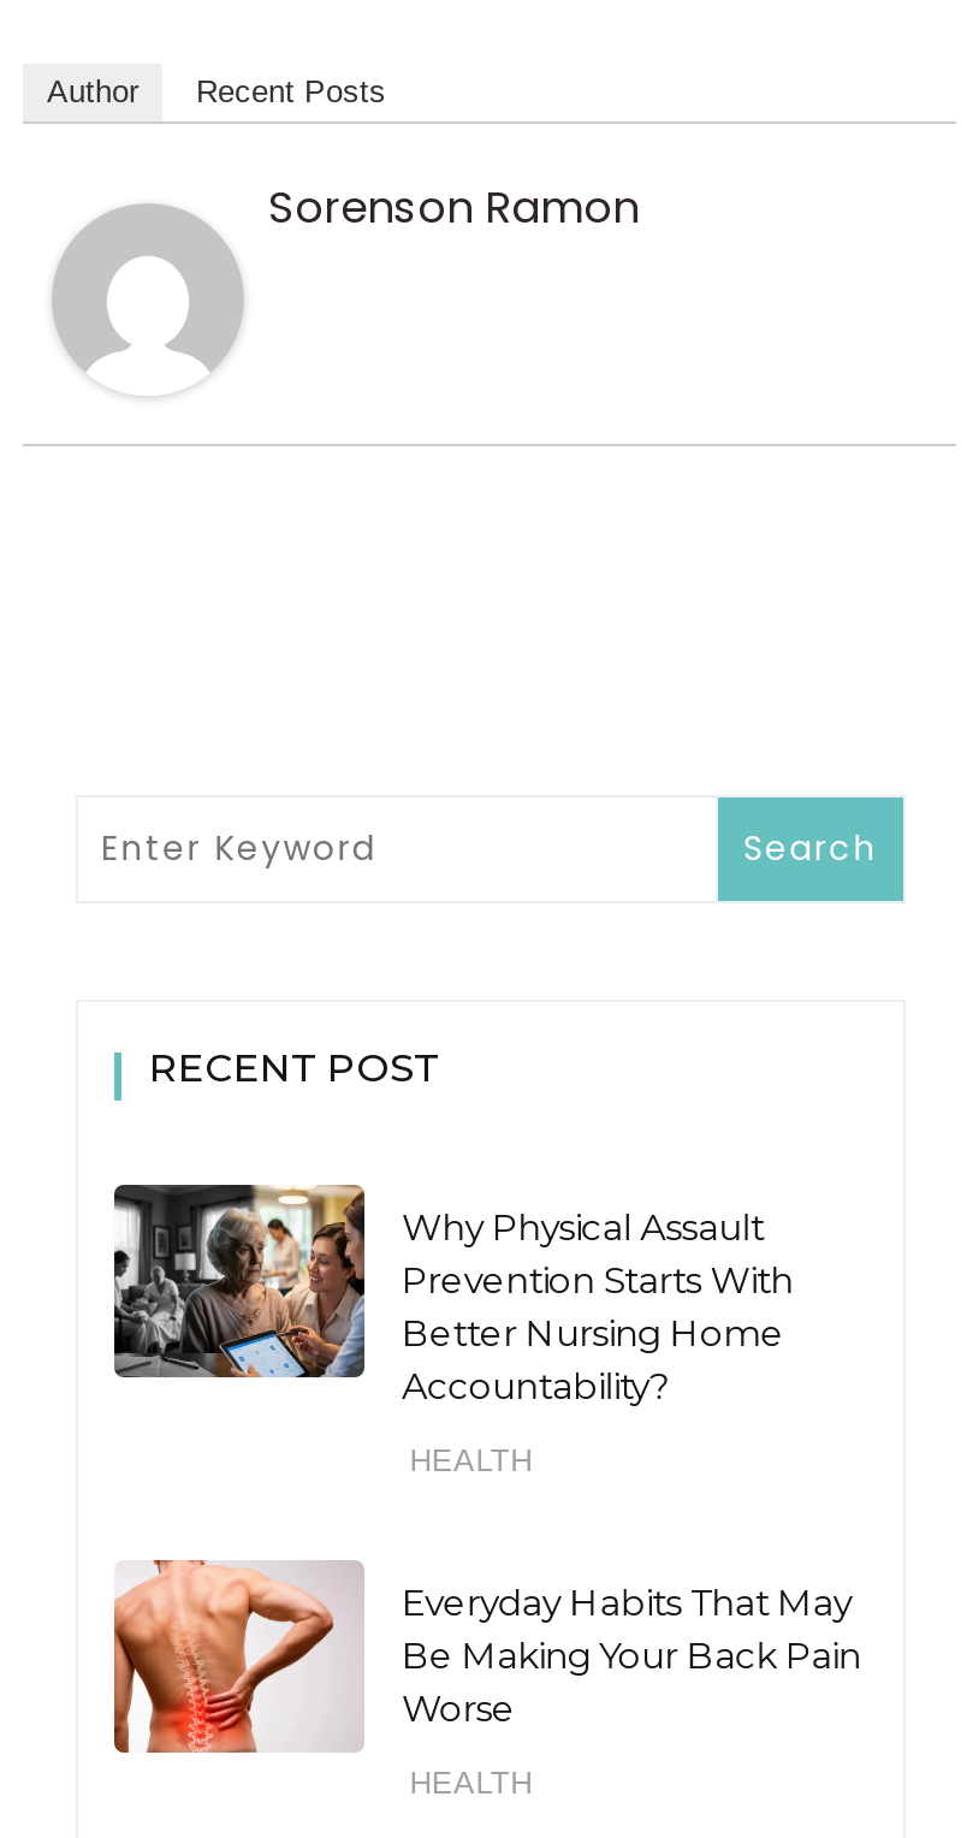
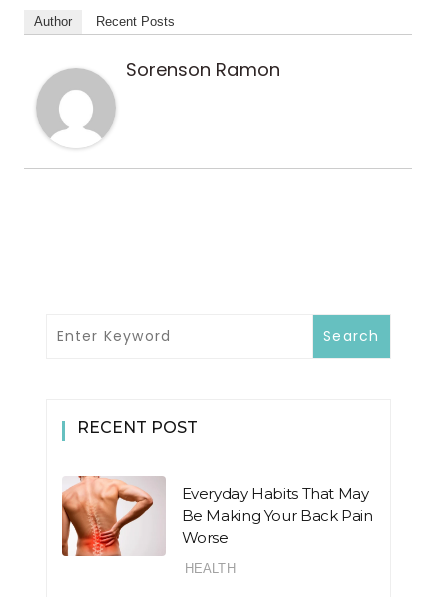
[112,1182,793,1479] [image] | Why Physical Assault | Prevention Starts With | Better Nursing Home | Accountability? | HEALTH -> none

